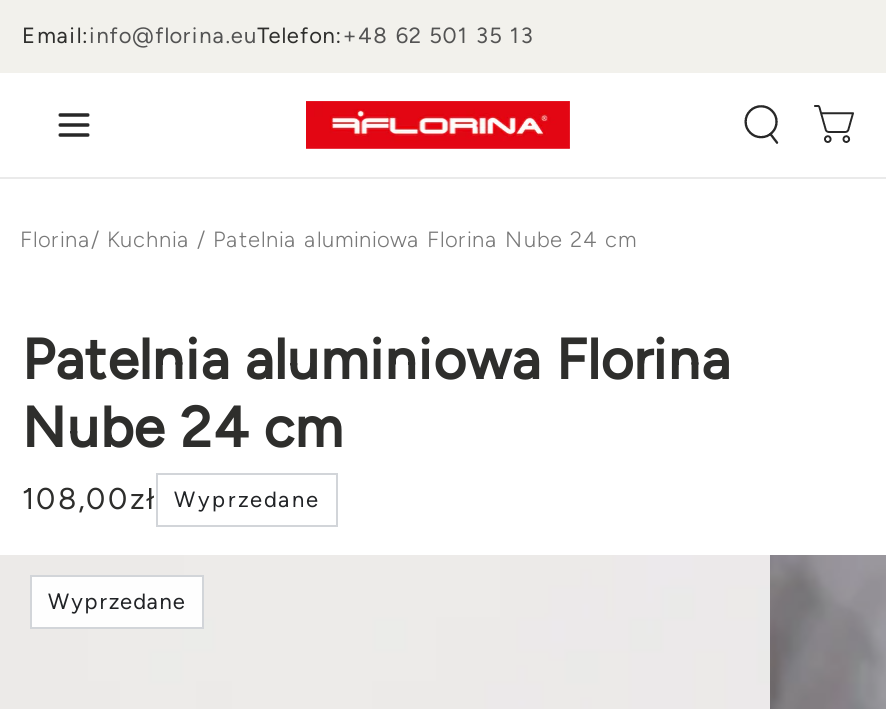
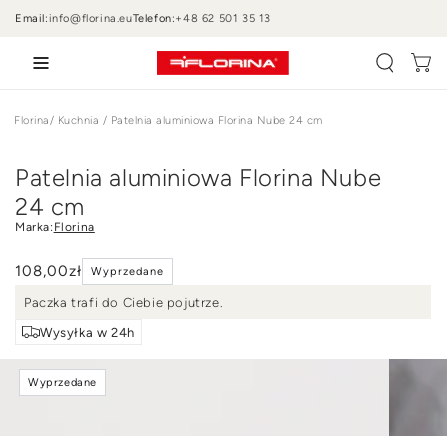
[22,325,730,461] Patelnia aluminiowa Florina | Nube 24 cm -> [15,163,381,234] Patelnia aluminiowa Florina Nube | 24 cm | Marka: Florina
none -> [24,294,223,339] Paczka trafi do Ciebie pojutrze. | Wysyłka w 24h

